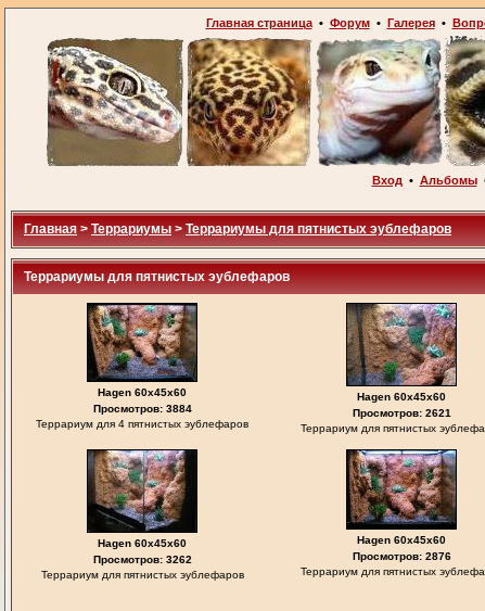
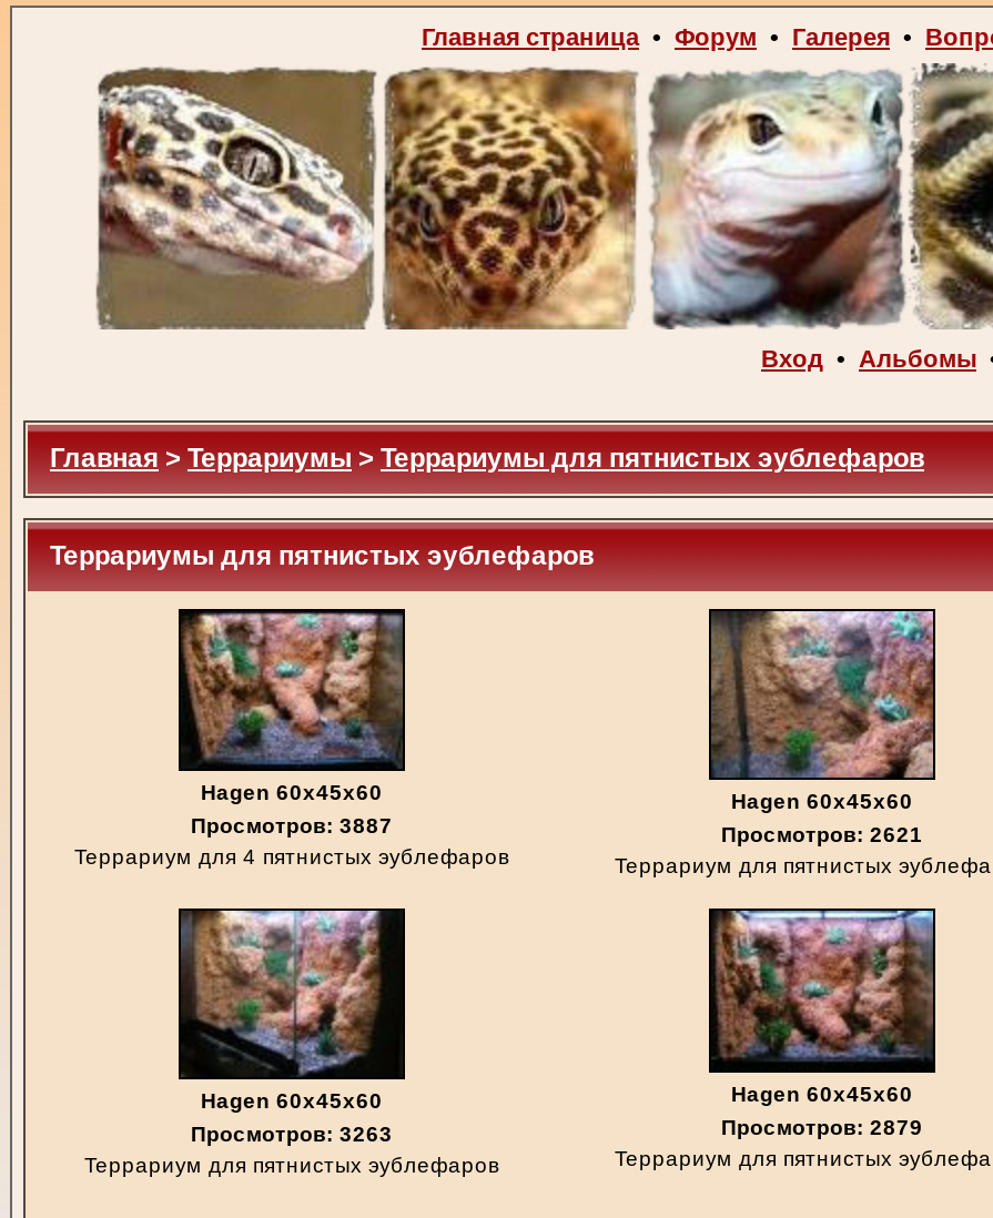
[93,403,192,415] Просмотров: 3884 -> [191,813,393,838] Просмотров: 3887
[93,553,192,565] Просмотров: 3262 -> [191,1121,393,1146] Просмотров: 3263
[352,550,451,562] Просмотров: 2876 -> [721,1115,923,1139] Просмотров: 2879

